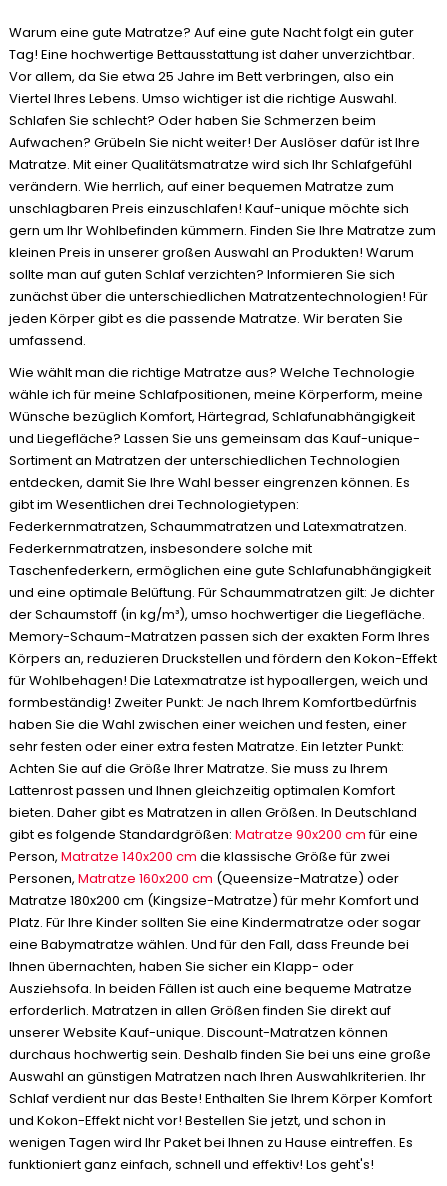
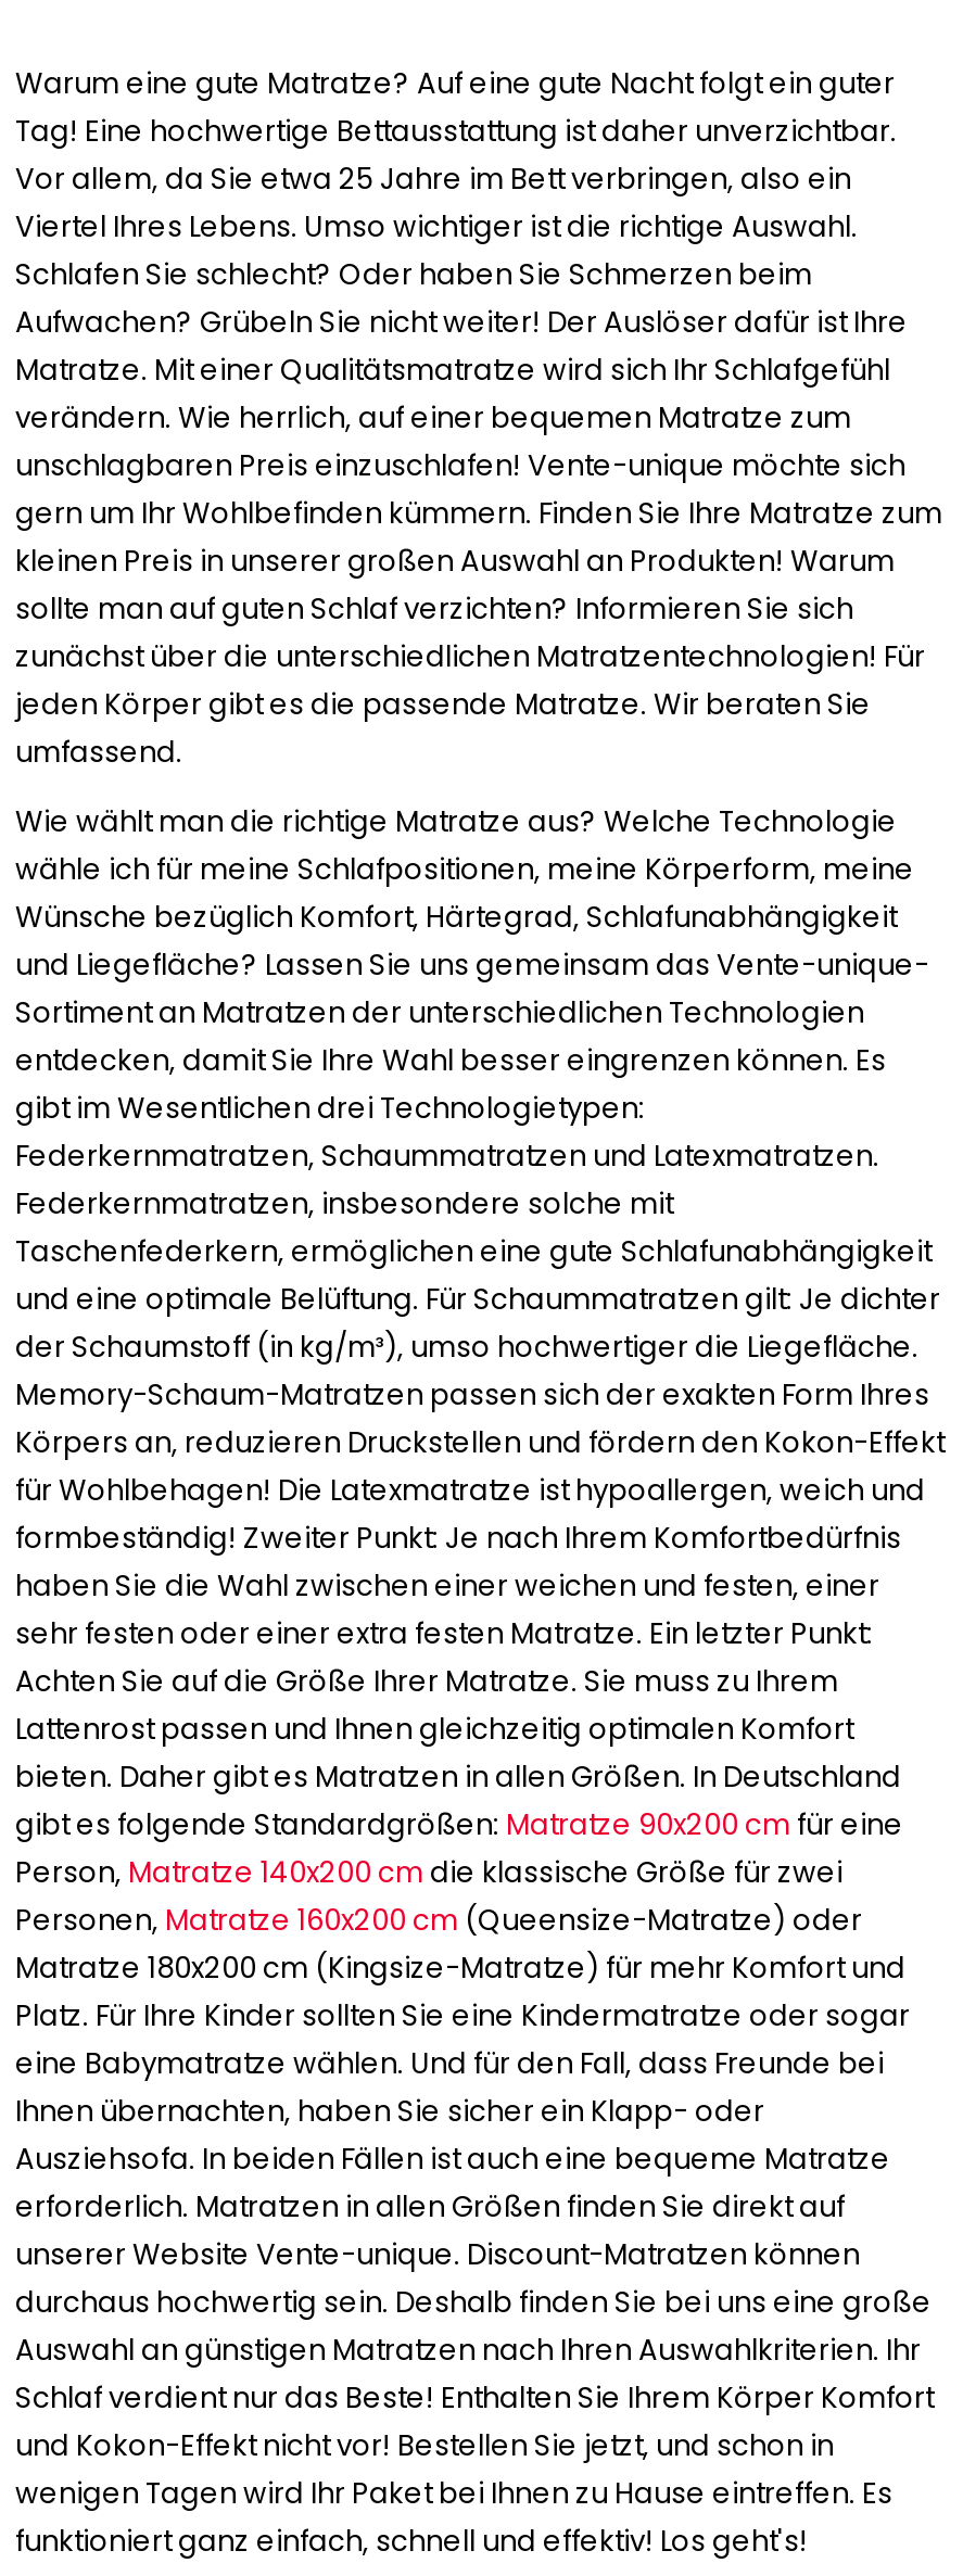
[9,199,409,218] unschlagbaren Preis einzuschlafen! Kauf-unique möchte sich -> [15,446,905,487] unschlagbaren Preis einzuschlafen! Vente-unique möchte sich
[9,429,420,448] und Liegefläche? Lassen Sie uns gemeinsam das Kauf-unique- -> [15,945,929,986] und Liegefläche? Lassen Sie uns gemeinsam das Vente-unique-
[9,1023,388,1042] unserer Website Kauf-unique. Discount-Matratzen können -> [15,2235,860,2276] unserer Website Vente-unique. Discount-Matratzen können

